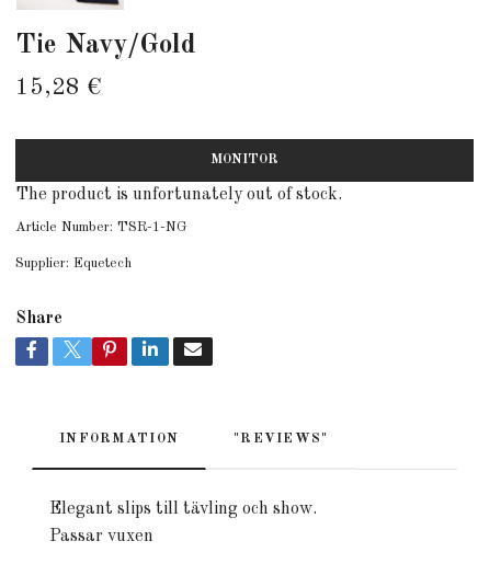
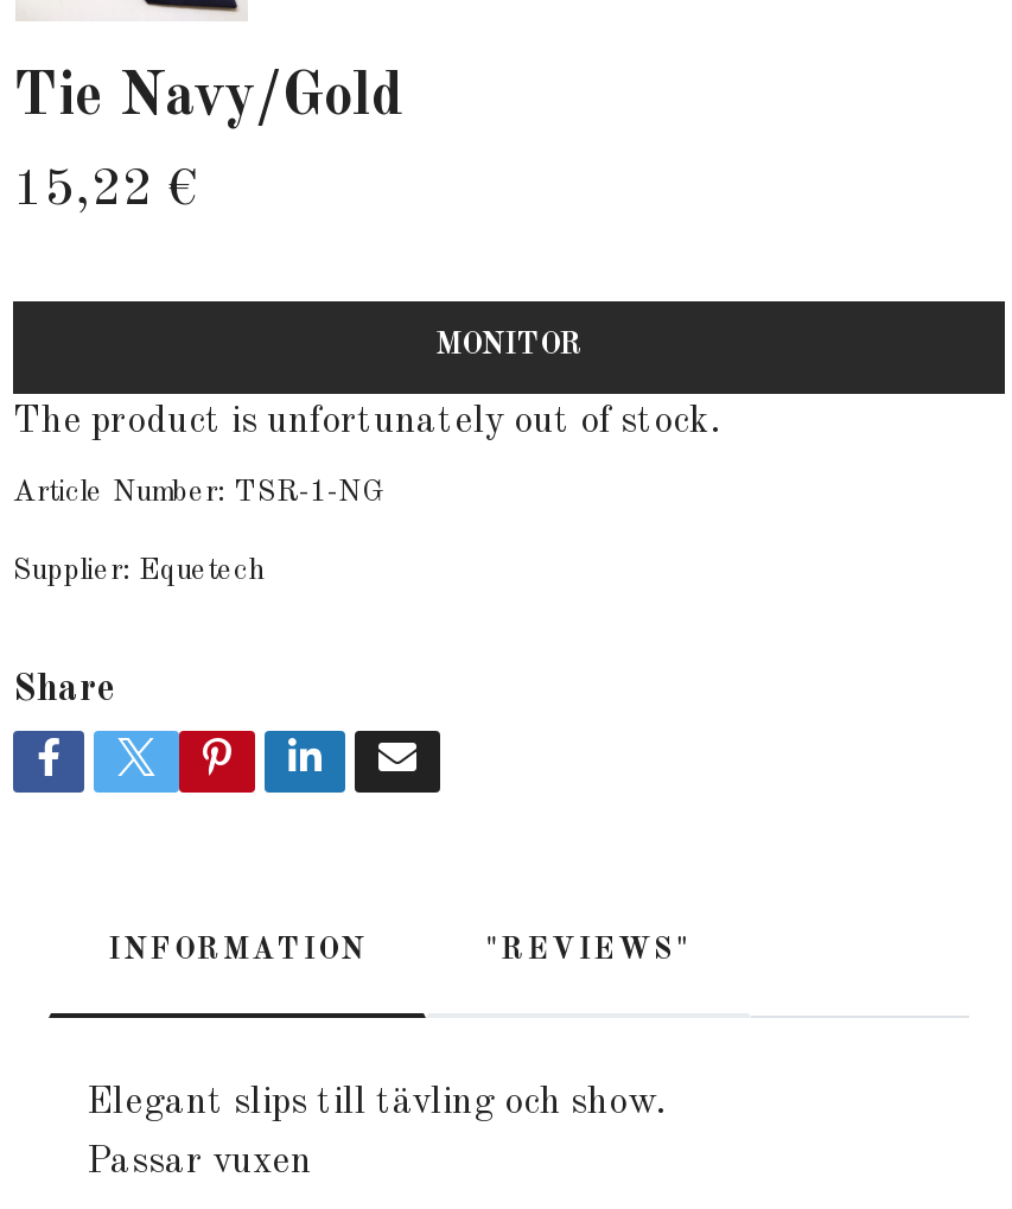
[15,76,101,100] 15,28 € -> [13,164,198,216] 15,22 €

